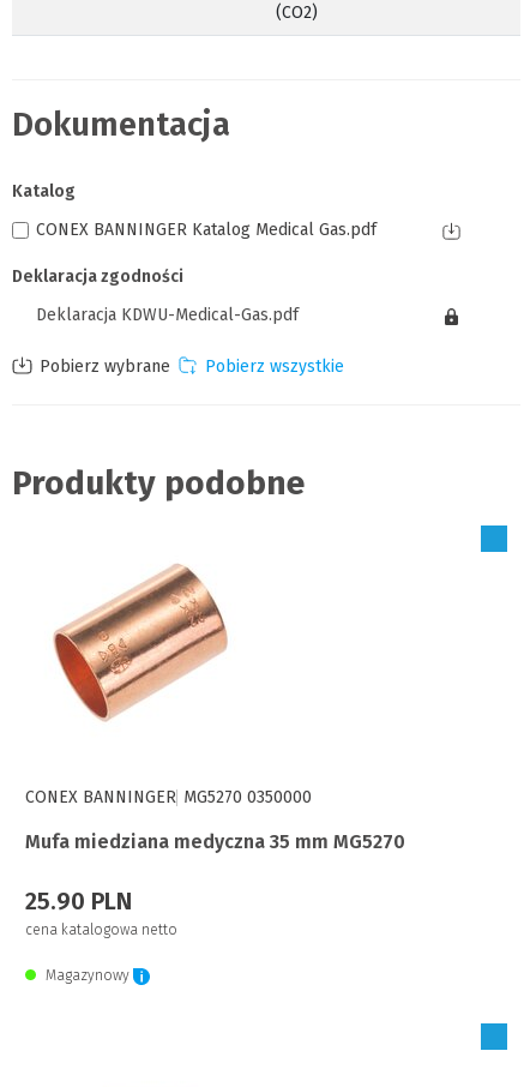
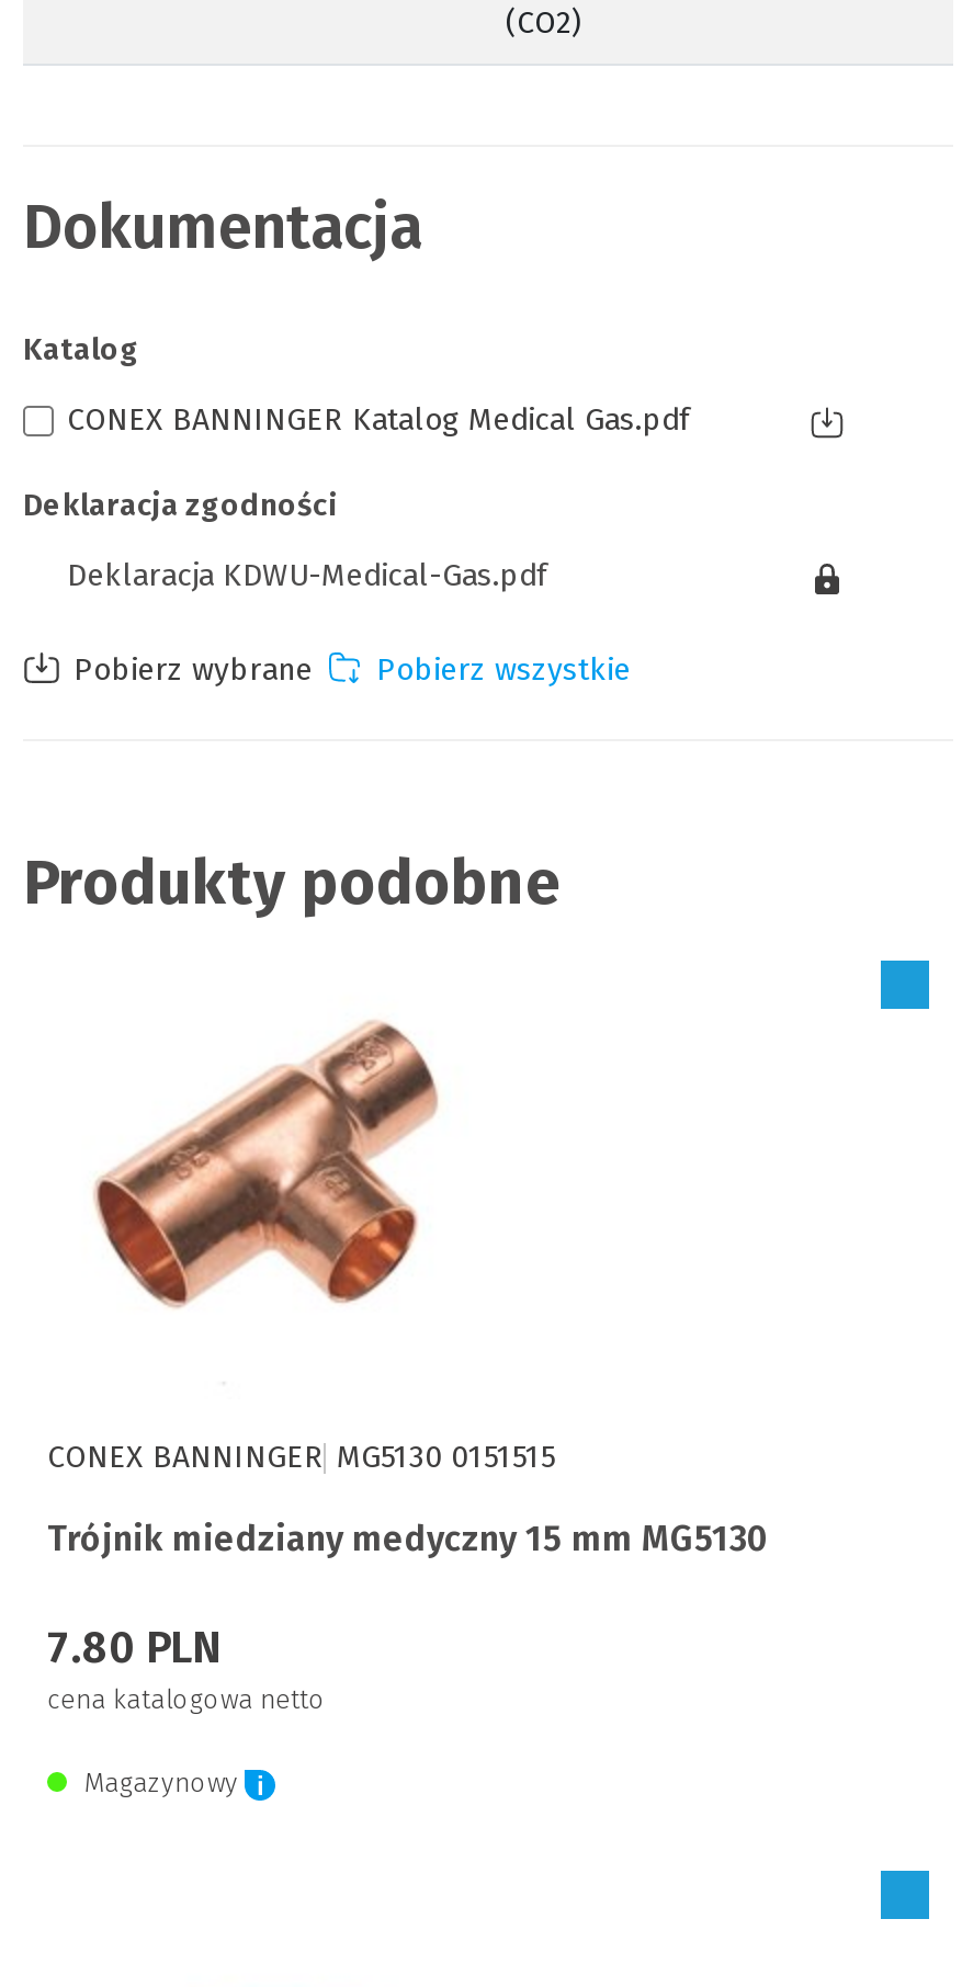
[50,559,239,722] [image] -> [91,1020,440,1318] [image]
[25,788,312,808] CONEX BANNINGER MG5270 0350000 -> [47,1440,556,1477] CONEX BANNINGER MG5130 0151515
[25,831,405,854] Mufa miedziana medyczna 35 mm MG5270 -> [47,1519,769,1560] Trójnik miedziany medyczny 15 mm MG5130
[25,887,132,916] 25.90 PLN -> [47,1622,220,1674] 7.80 PLN

